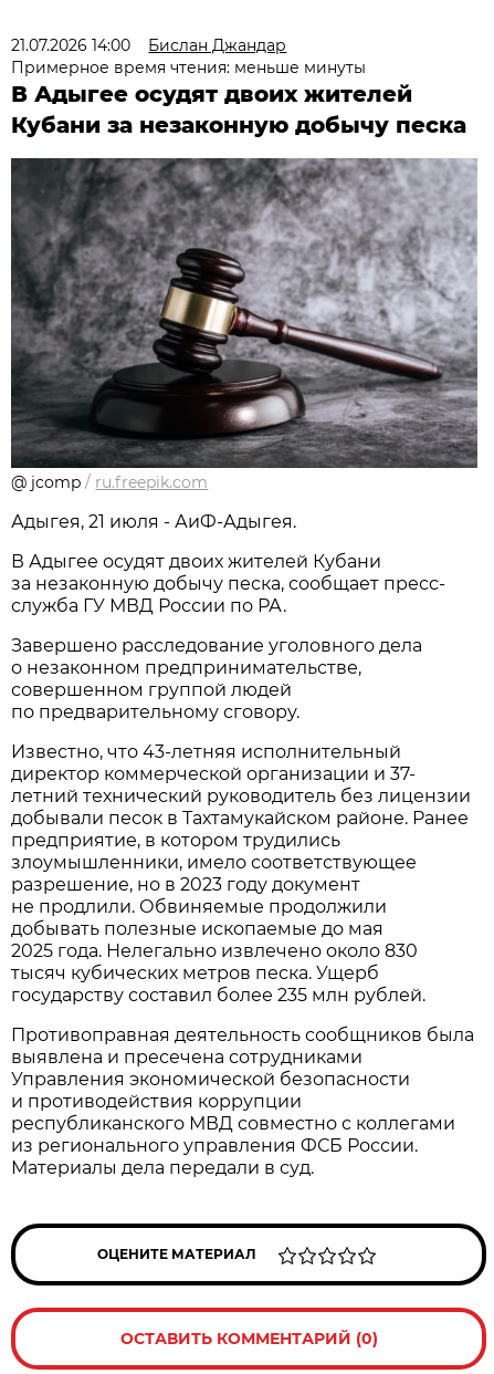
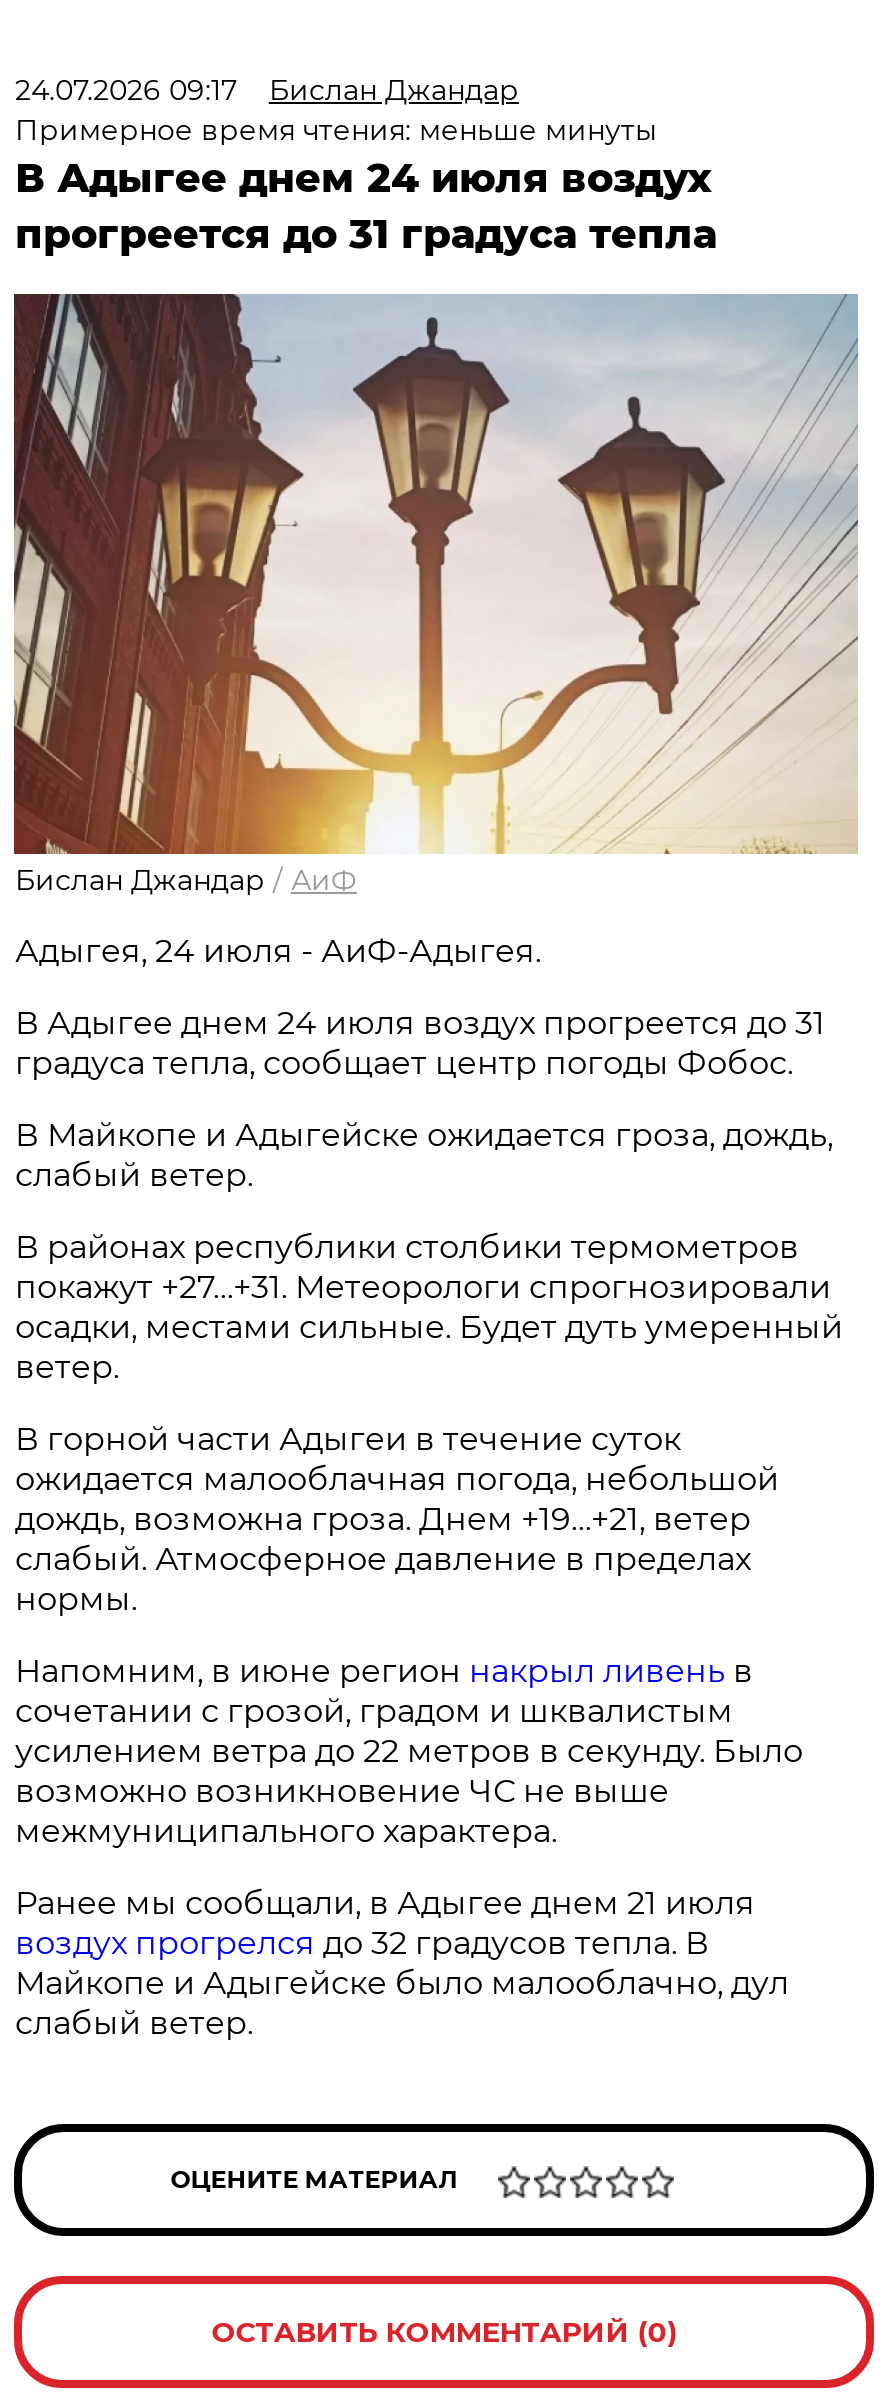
[11,35,287,55] 21.07.2026 14:00 Бислан Джандар -> [15,72,519,108] 24.07.2026 09:17 Бислан Джандар
[11,81,467,138] В Адыгее осудят двоих жителей | Кубани за незаконную добычу песка -> [15,154,717,258] В Адыгее днем 24 июля воздух | прогреется до 31 градуса тепла
[10,159,479,1178] [image] | @ jcomp / ru.freepik.com | Адыгея, 21 июля - АиФ-Адыгея. | В Адыгее осудят двоих жителей Кубани | за незаконную добычу песка, сообщает пресс- | служба ГУ МВД России по РА. | Завершено расследование уголовного дела | о незаконном предпринимательстве, | совершенном группой людей | по предварительному сговору. | Известно, что 43-летняя исполнительный | директор коммерческой организации и 37- | летний технический руководитель без лицензии | добывали песок в Тахтамукайском районе. Ранее | предприятие, в котором трудились | злоумышленники, имело соответствующее | разрешение, но в 2023 году документ | не продлили. Обвиняемые продолжили | добывать полезные ископаемые до мая | 2025 года. Нелегально извлечено около 830 | тысяч кубических метров песка. Ущерб | государству составил более 235 млн рублей. | Противоправная деятельность сообщников была | выявлена и пресечена сотрудниками | Управления экономической безопасности | и противодействия коррупции | республиканского МВД совместно с коллегами | из регионального управления ФСБ России. | Материалы дела передали в суд. -> [12,294,858,2042] [image] | Бислан Джандар / АиФ | Адыгея, 24 июля - АиФ-Адыгея. | В Адыгее днем 24 июля воздух прогреется до 31 | градуса тепла, сообщает центр погоды Фобос. | В Майкопе и Адыгейске ожидается гроза, дождь, | слабый ветер. | В районах республики столбики термометров | покажут +27…+31. Метеорологи спрогнозировали | осадки, местами сильные. Будет дуть умеренный | ветер. | В горной части Адыгеи в течение суток | ожидается малооблачная погода, небольшой | дождь, возможна гроза. Днем +19…+21, ветер | слабый. Атмосферное давление в пределах | нормы. | Напомним, в июне регион накрыл ливень в | сочетании с грозой, градом и шквалистым | усилением ветра до 22 метров в секунду. Было | возможно возникновение ЧС не выше | межмуниципального характера. | Ранее мы сообщали, в Адыгее днем 21 июля | воздух прогрелся до 32 градусов тепла. В | Майкопе и Адыгейске было малооблачно, дул | слабый ветер.

